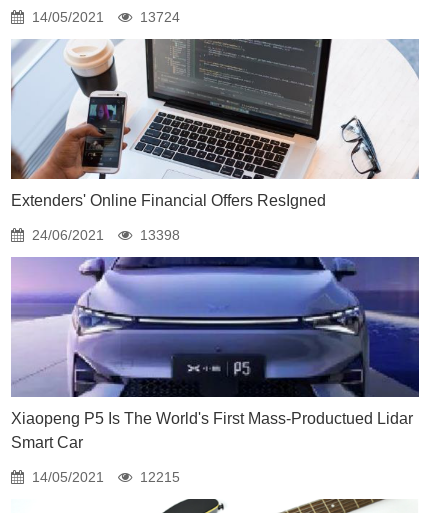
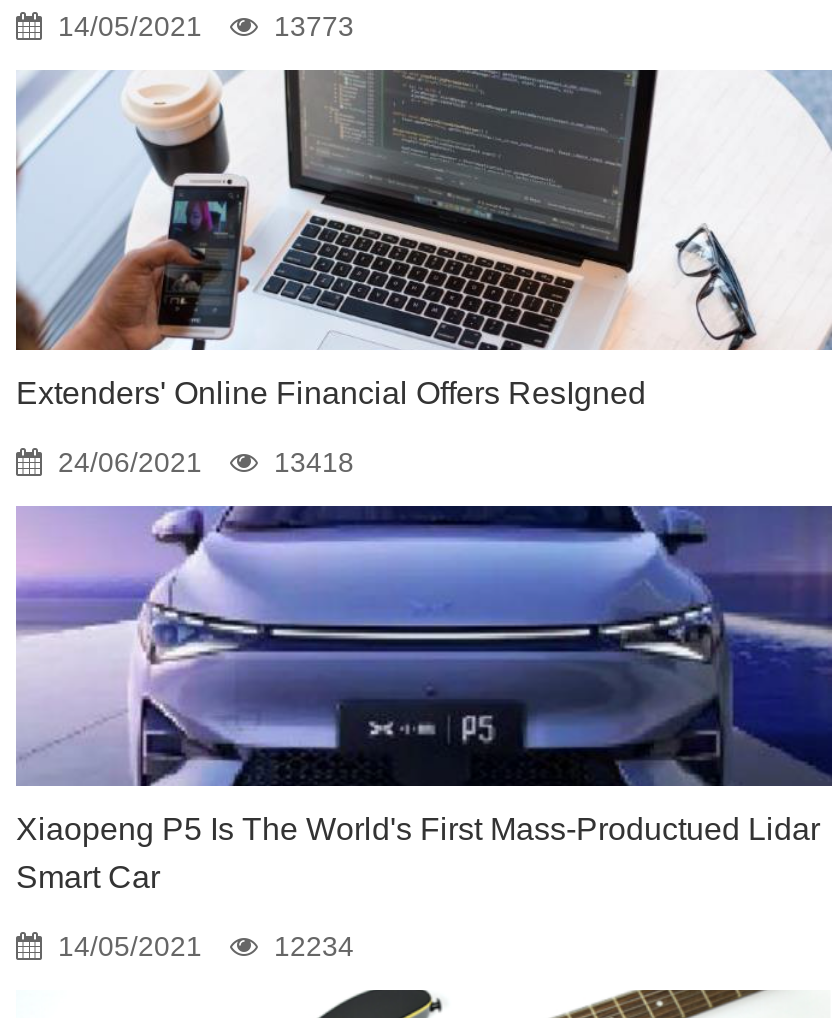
[140,9,180,25] 13724 -> [274,11,354,43] 13773
[140,227,180,243] 13398 -> [274,447,354,479] 13418
[140,469,180,485] 12215 -> [274,931,354,963] 12234

